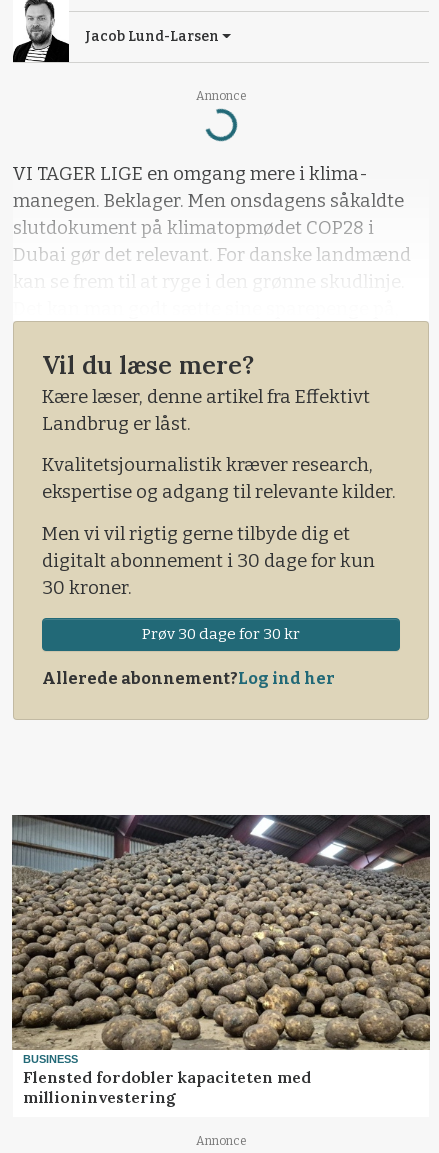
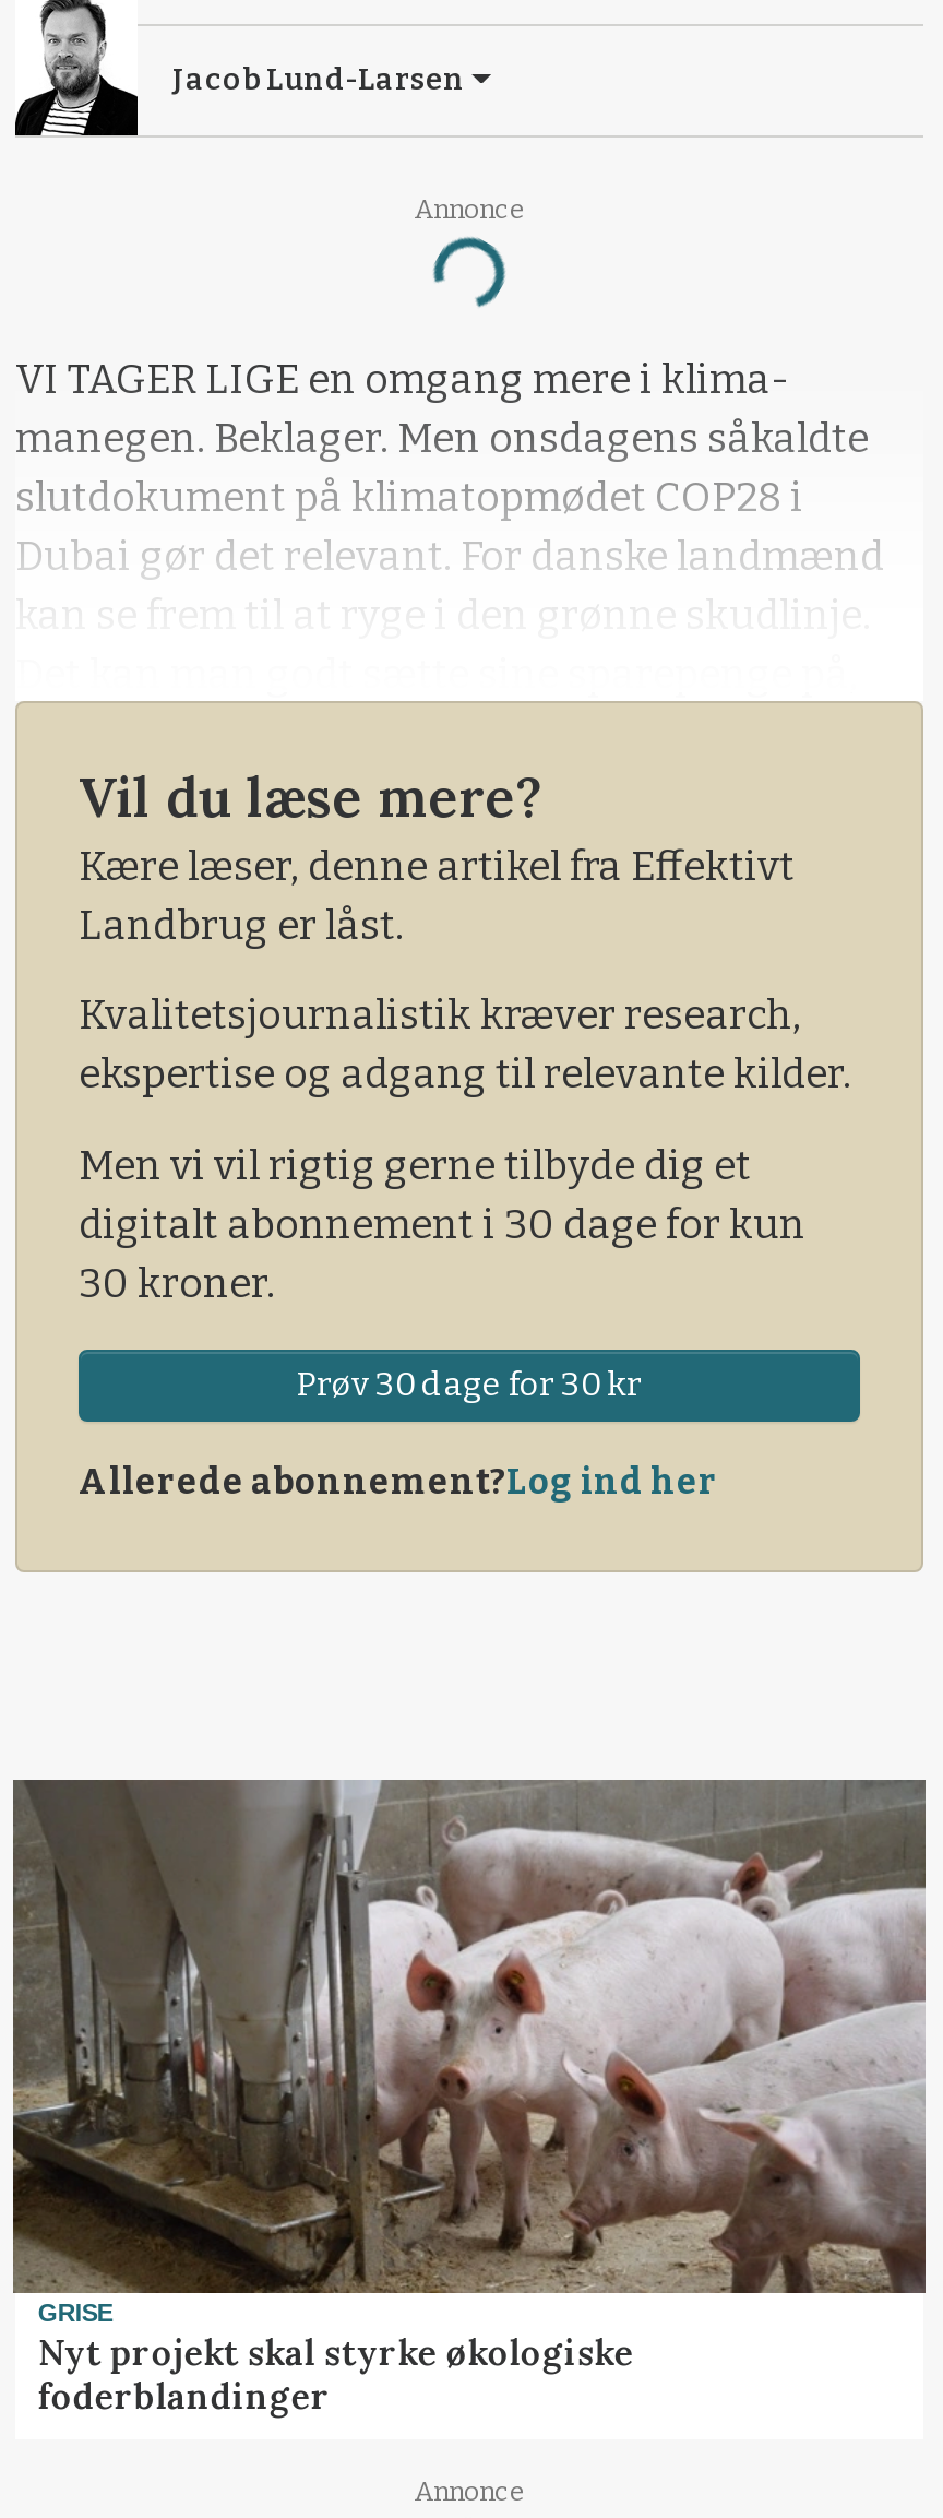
[11,814,430,1107] [image] | BUSINESS | Flensted fordobler kapaciteten med | millioninvestering -> [11,1780,926,2417] [image] | GRISE | Nyt projekt skal styrke økologiske | foderblandinger

